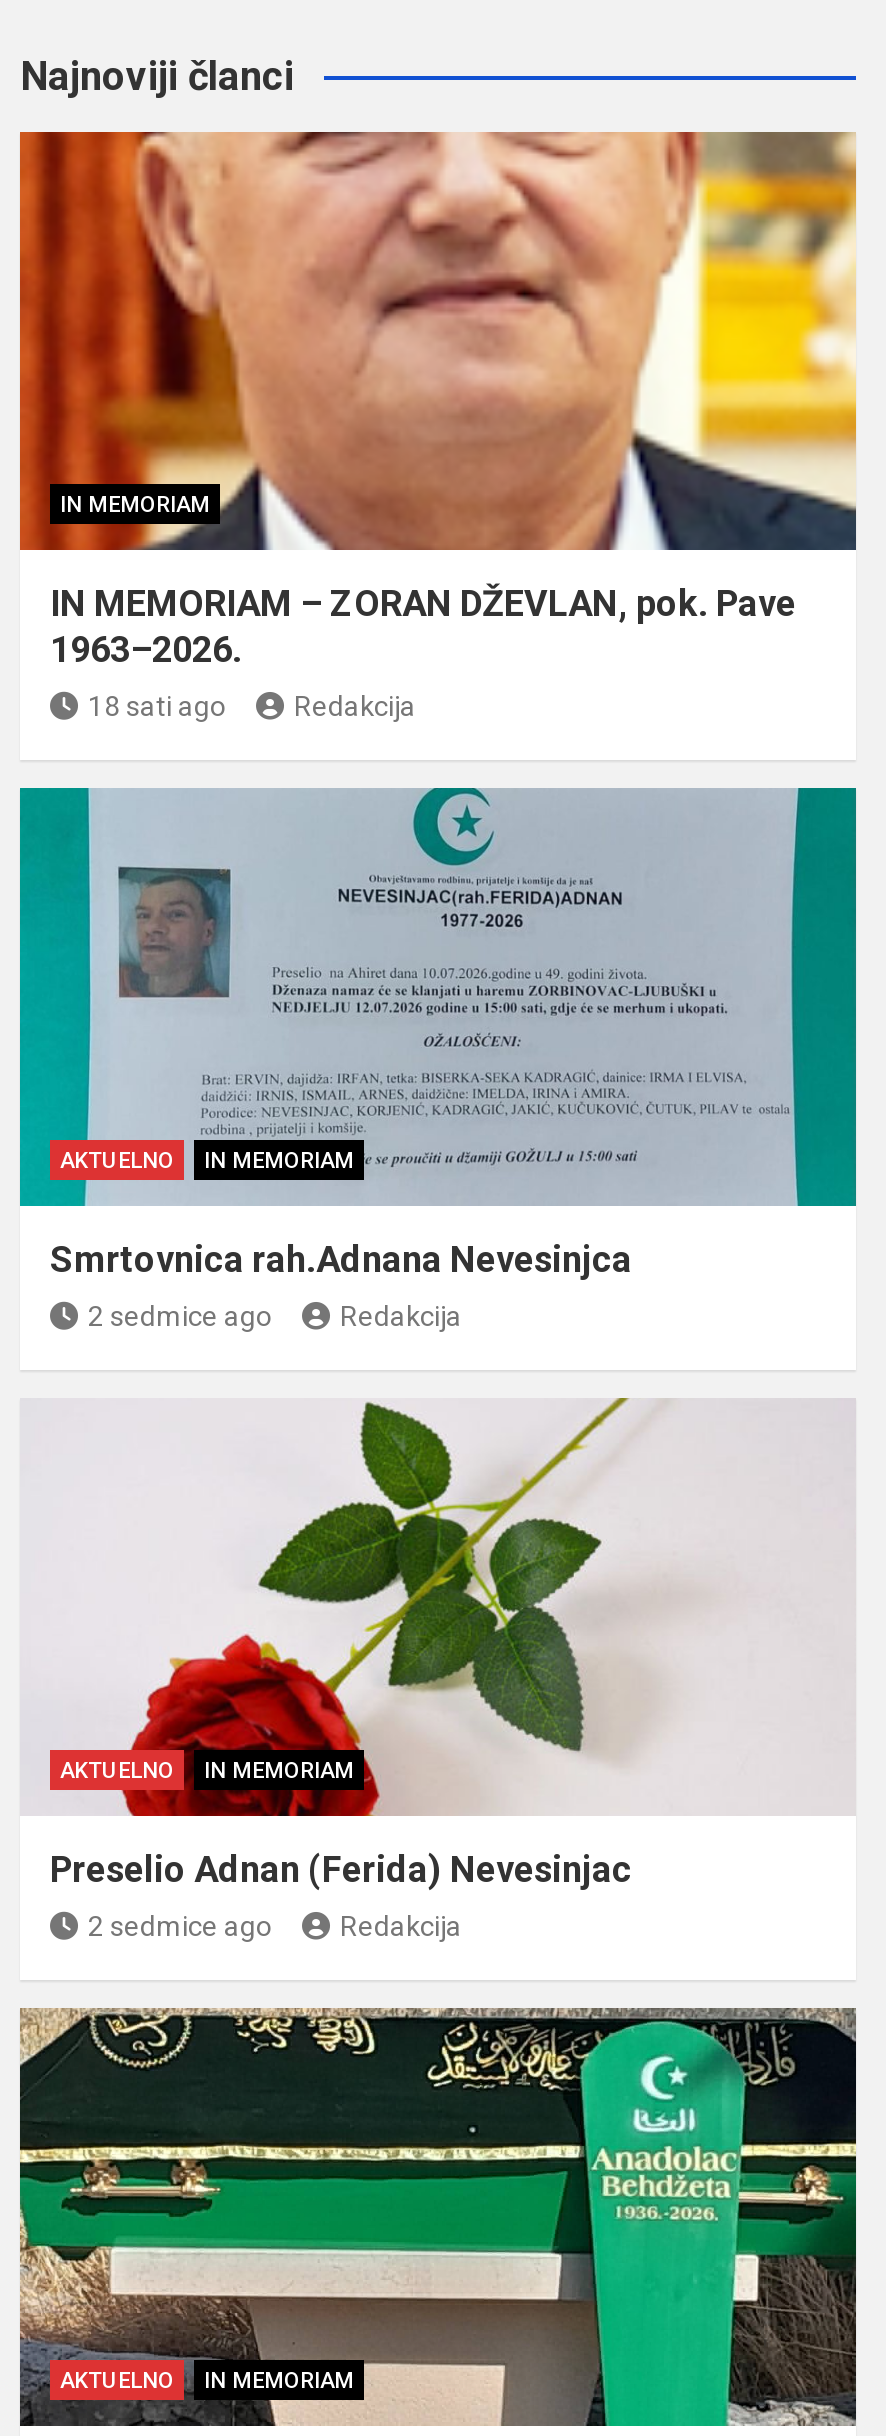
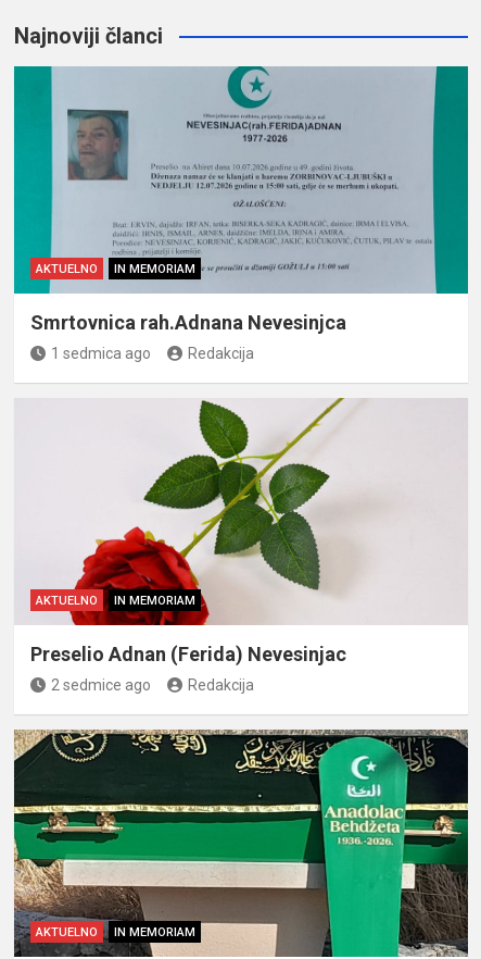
[18,130,858,721] [image] | IN MEMORIAM | IN MEMORIAM – ZORAN DŽEVLAN, pok. Pave | 1963–2026. | 18 sati ago | Redakcija -> none
[88,1299,272,1331] 2 sedmice ago -> [51,344,151,362] 1 sedmica ago

